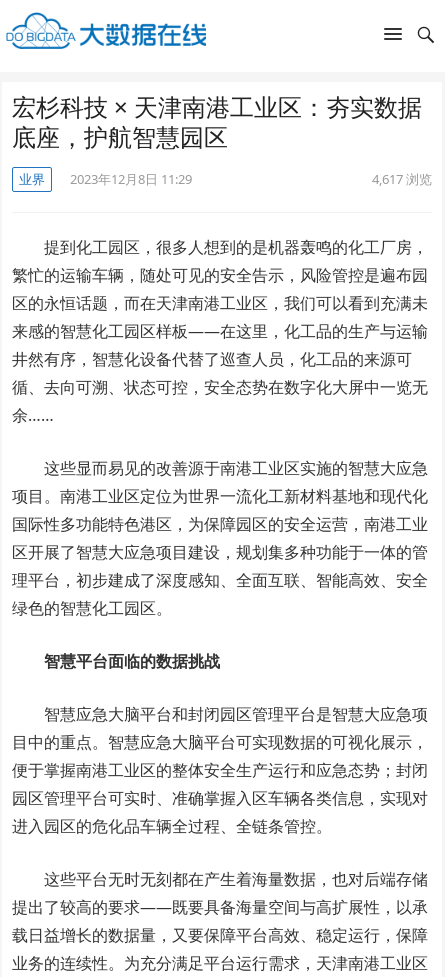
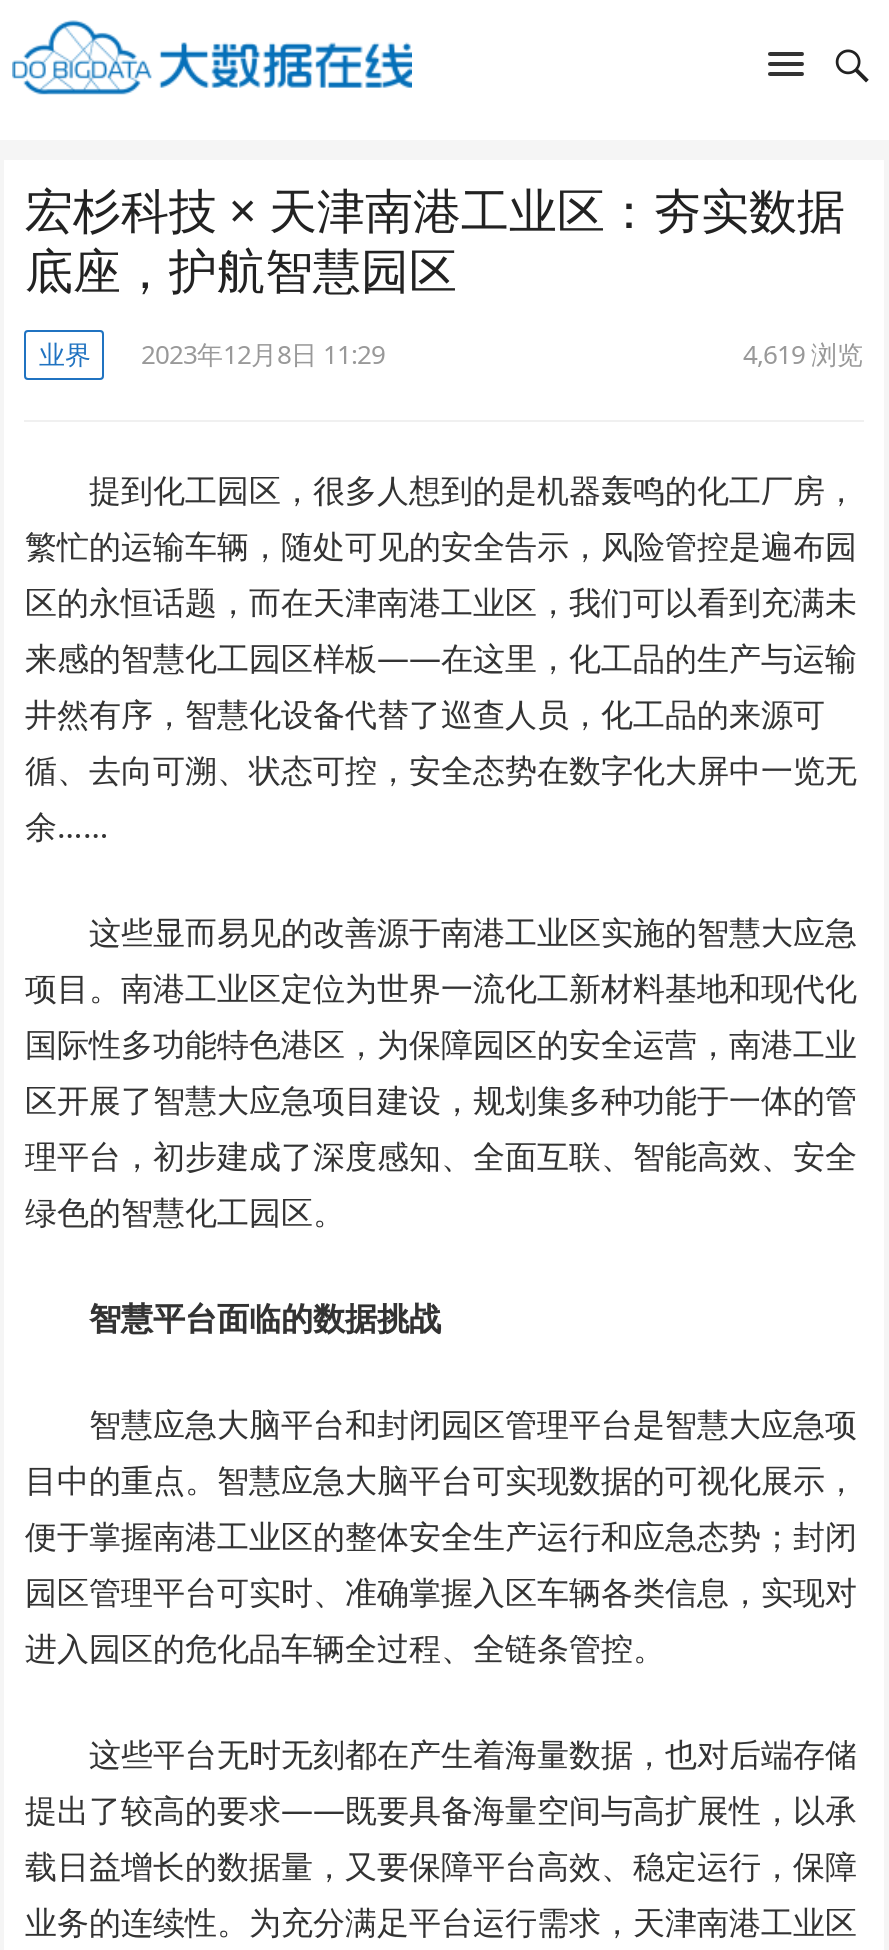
[371,170,431,188] 4,617浏览 -> [743,336,863,372] 4,619浏览

